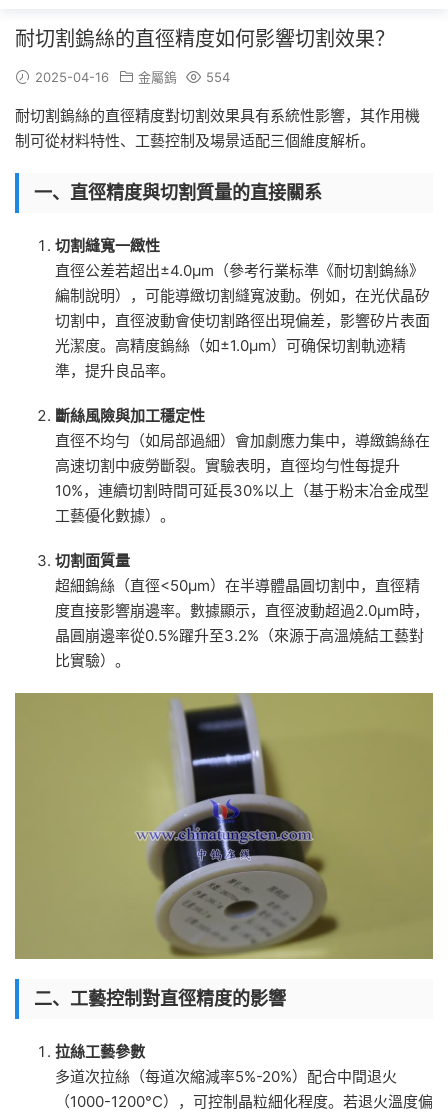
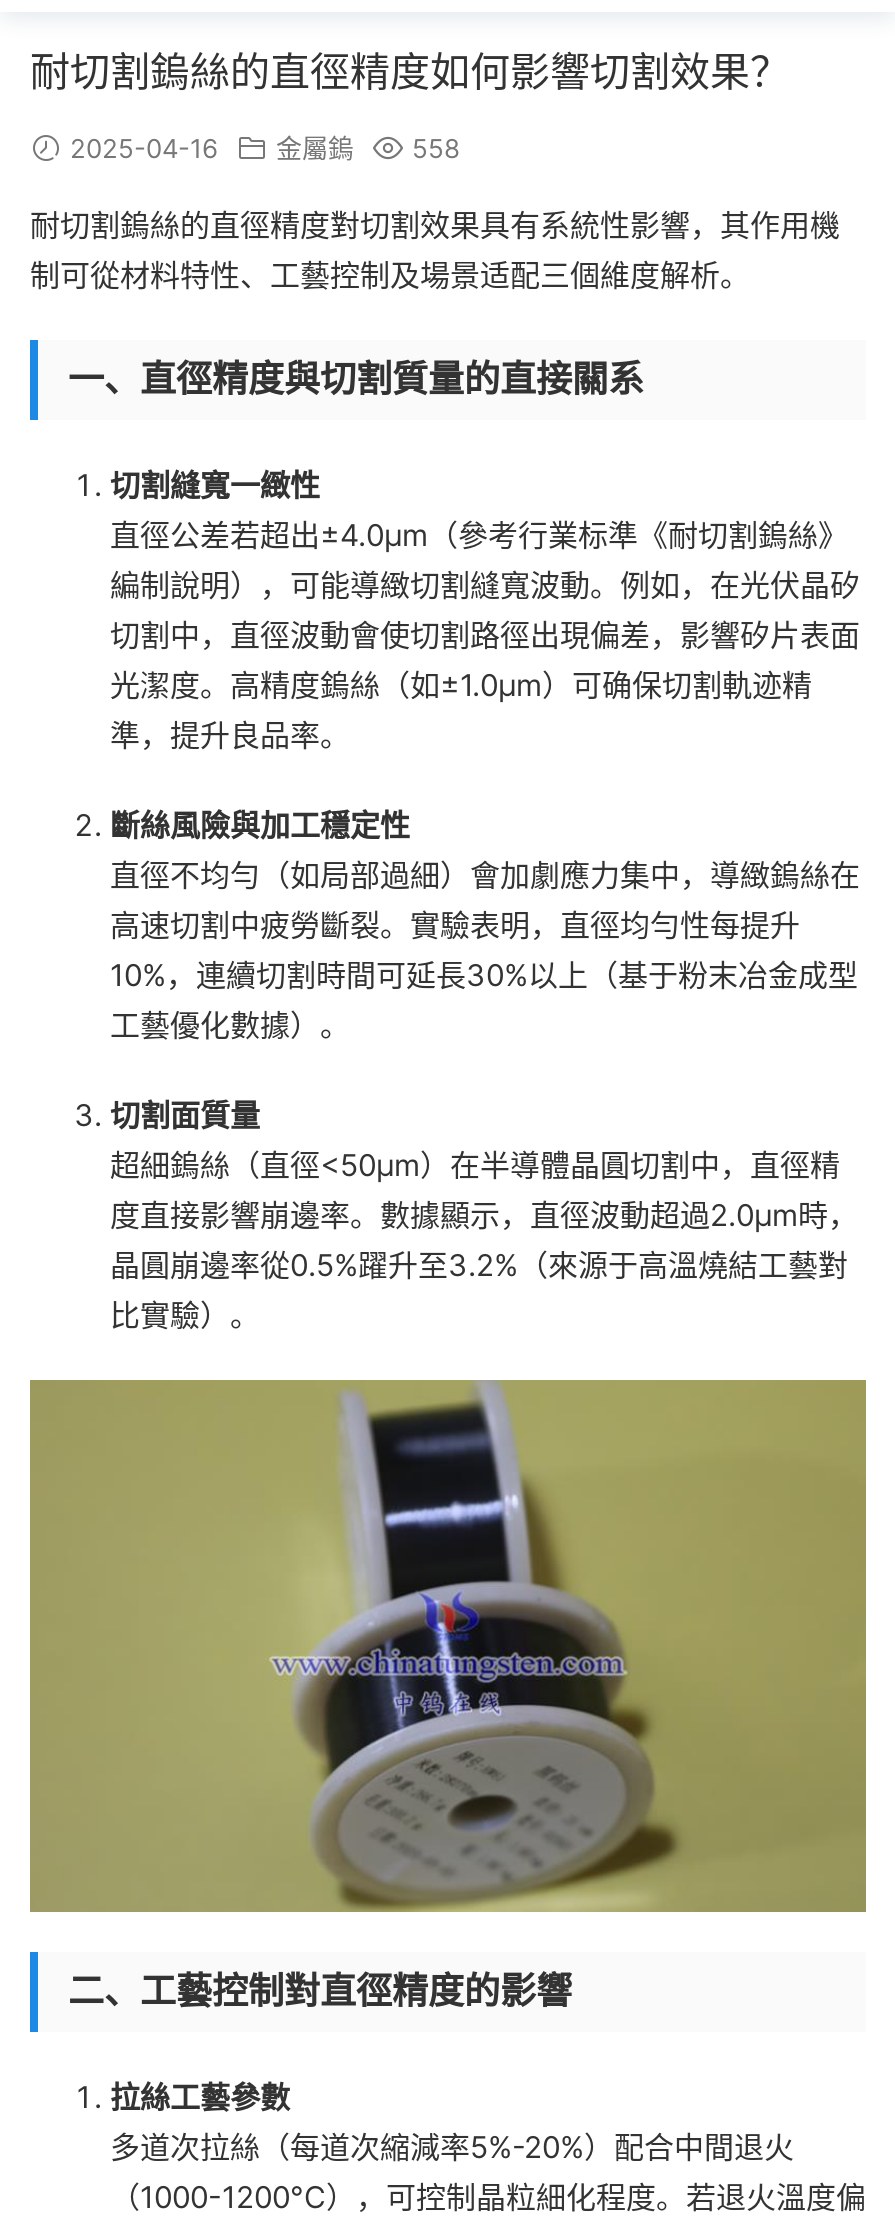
[31,69,230,85] 2025-04-16 金屬鎢 554 -> [62,132,460,164] 2025-04-16 金屬鎢 558

